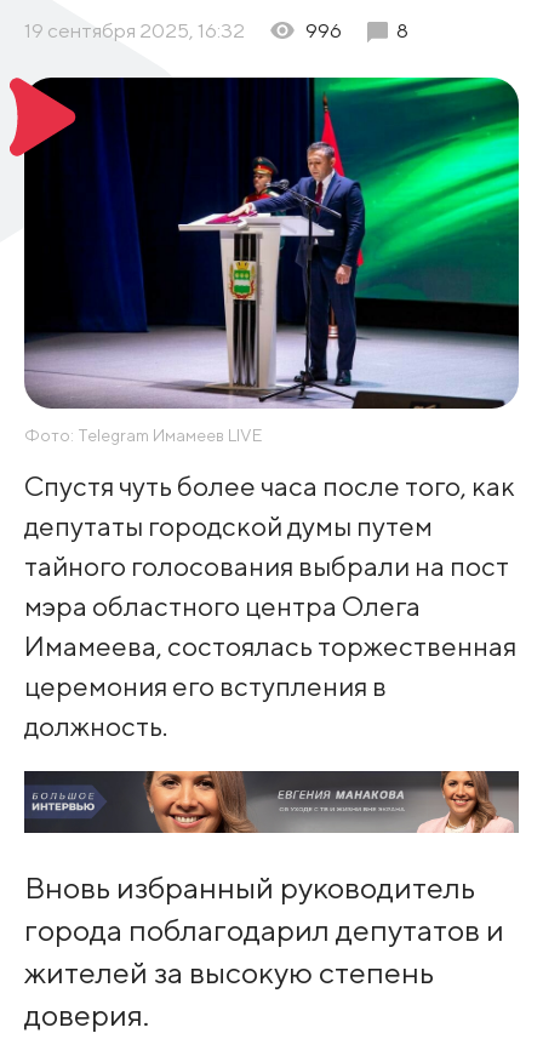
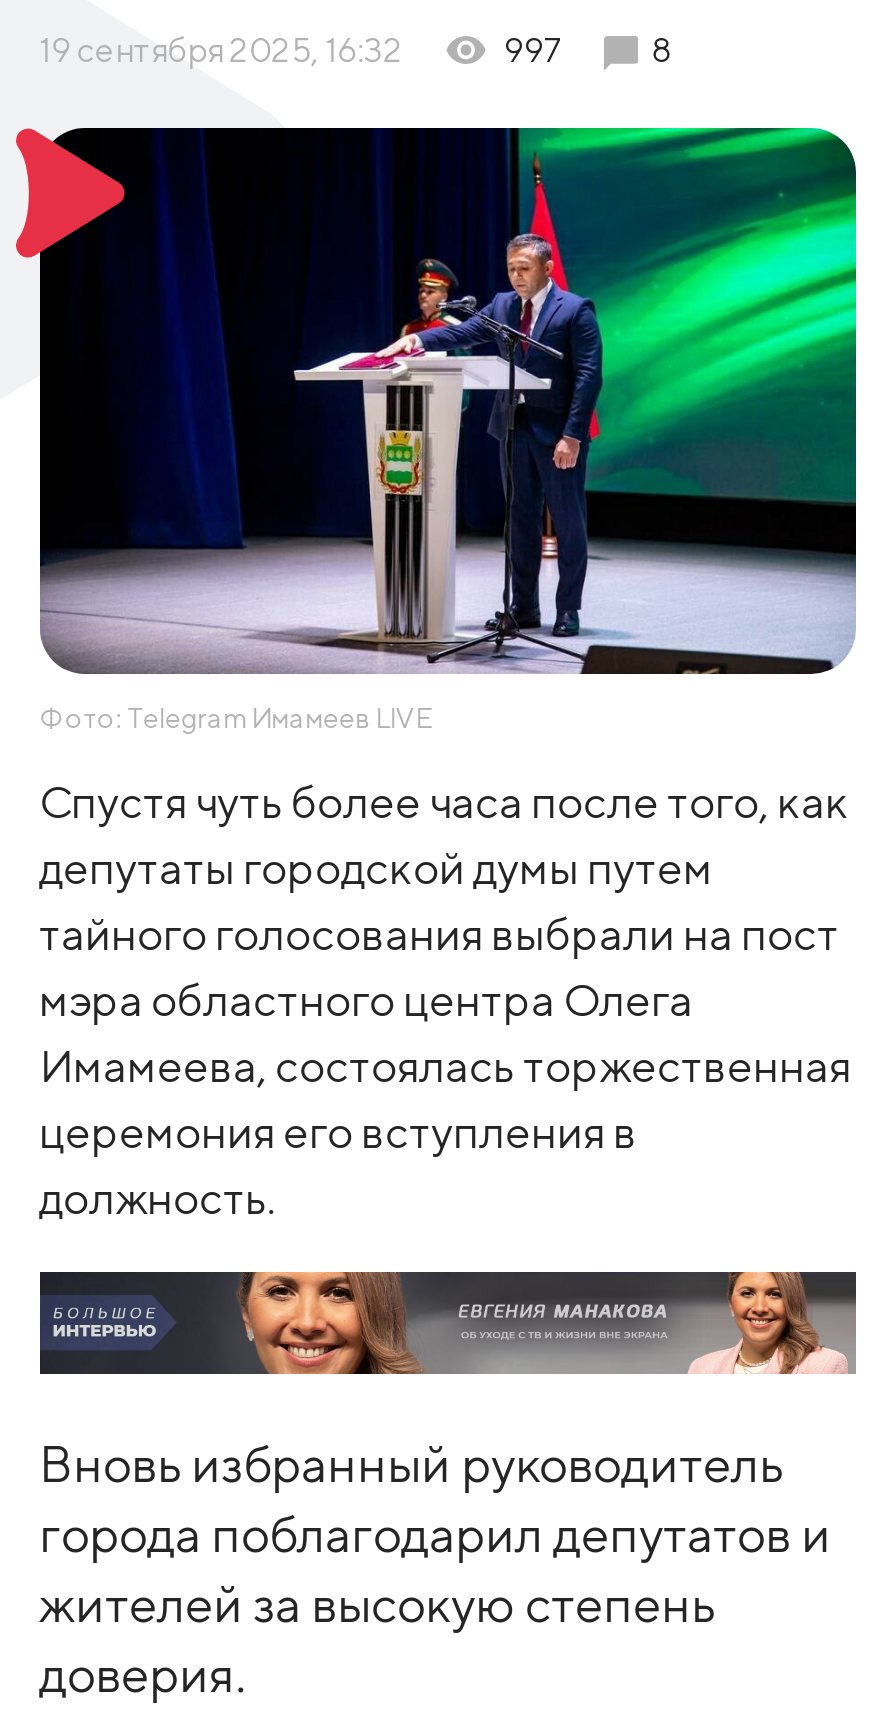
[305,18,342,43] 996 -> [504,30,562,70] 997

